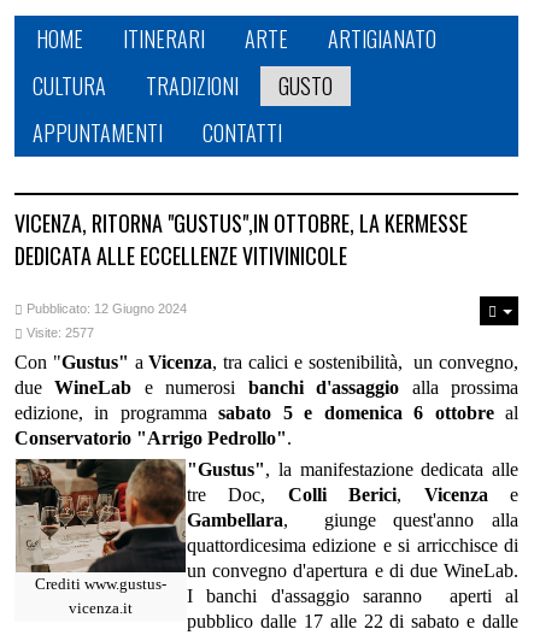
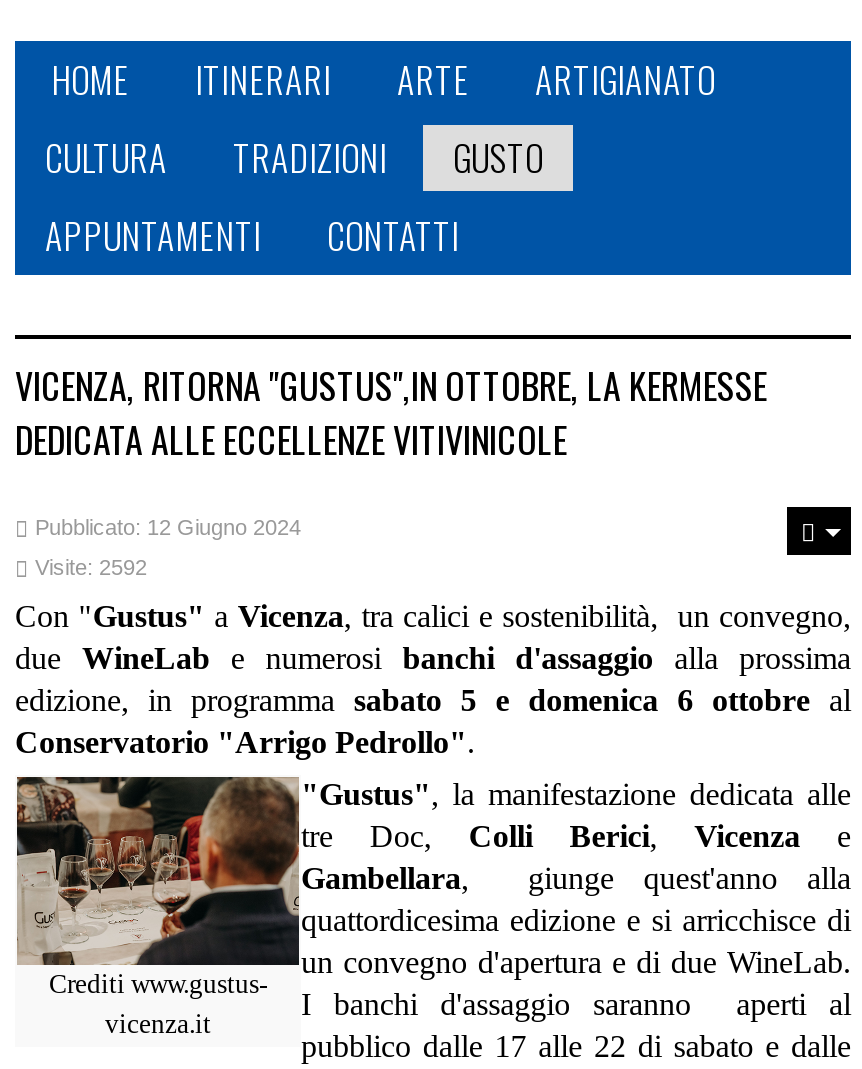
[27,325,94,340] Visite: 2577 -> [35,555,147,579] Visite: 2592

